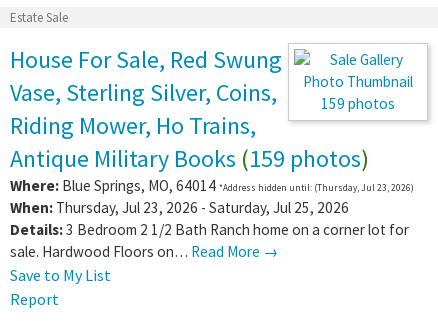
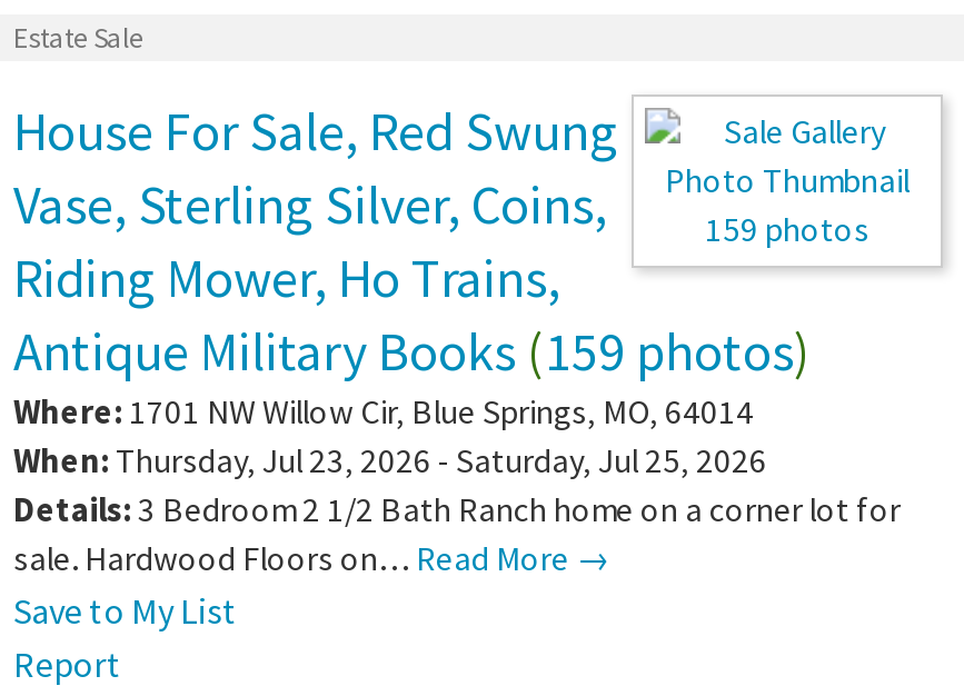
[10,176,414,195] Where: Blue Springs, MO, 64014 *Address hidden until: (Thursday, Jul 23, 2026) -> [13,390,754,432] Where: 1701 NW Willow Cir, Blue Springs, MO, 64014

